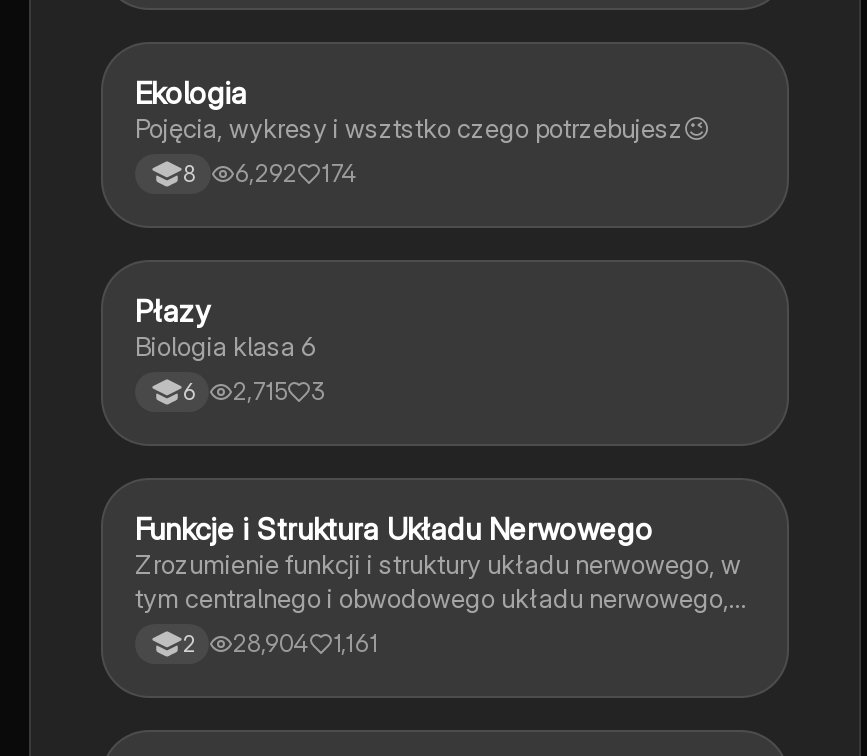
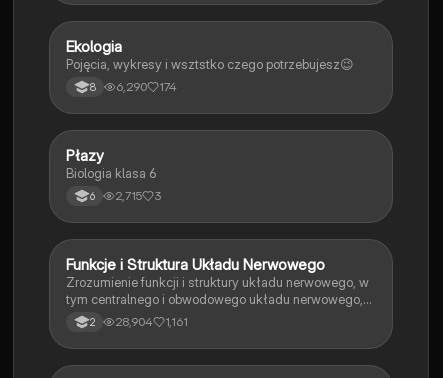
[183,158,357,188] 8 6,292 174 -> [90,79,177,94] 8 6,290 174

